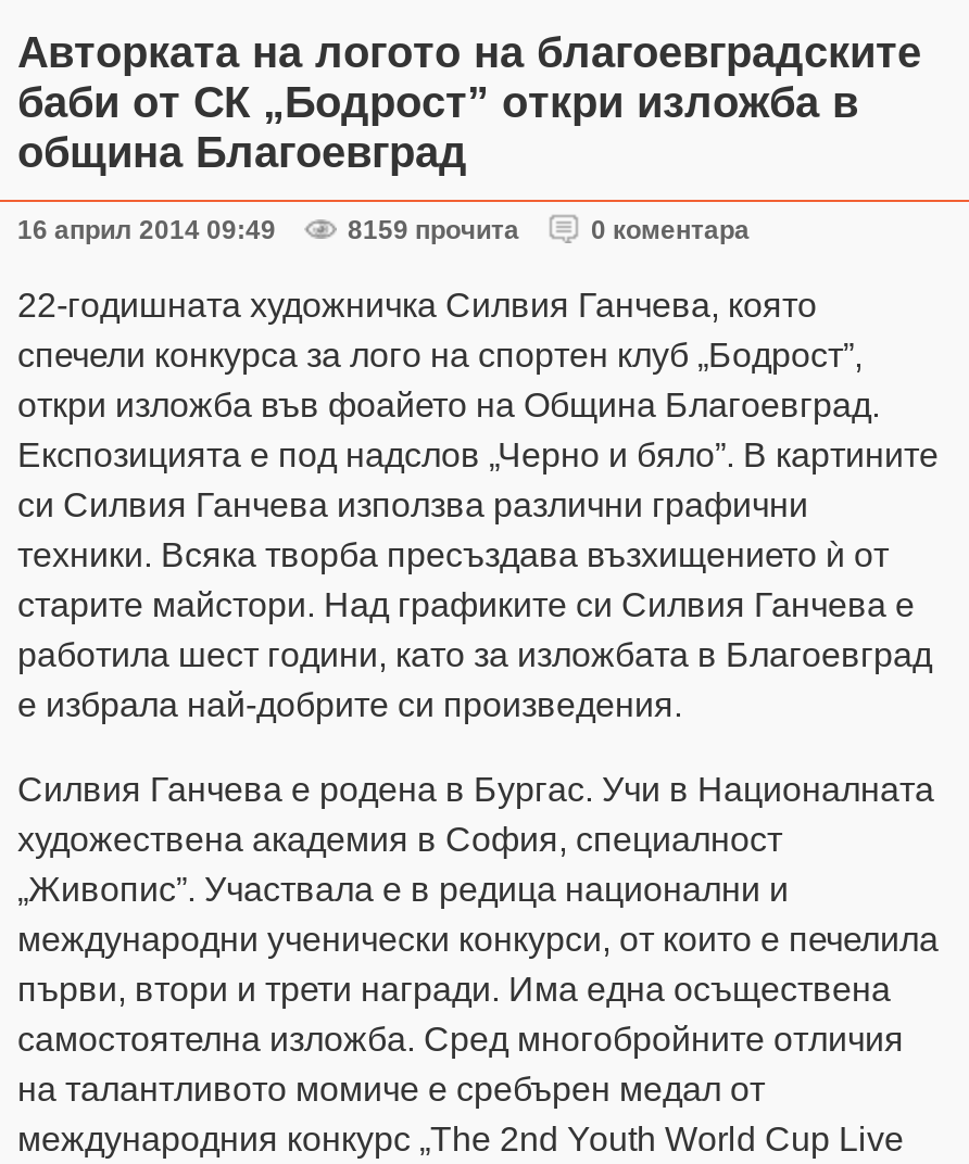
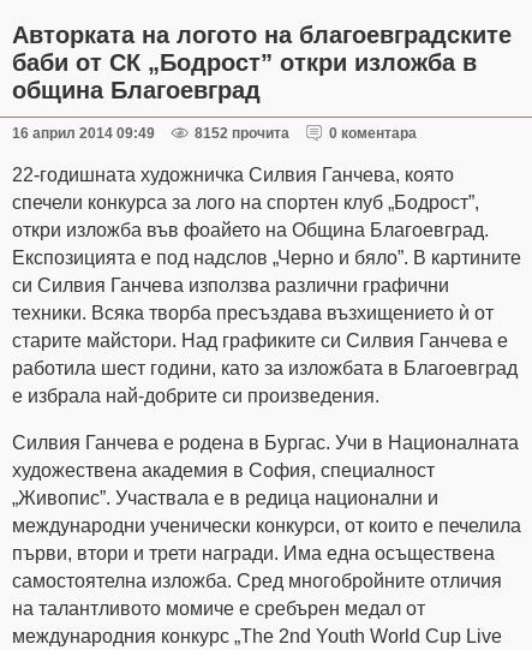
[348,215,519,245] 8159 прочита -> [195,125,289,142] 8152 прочита

